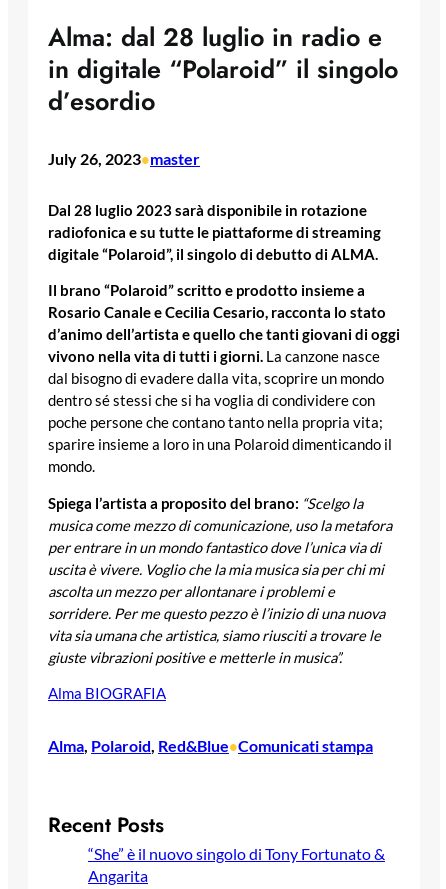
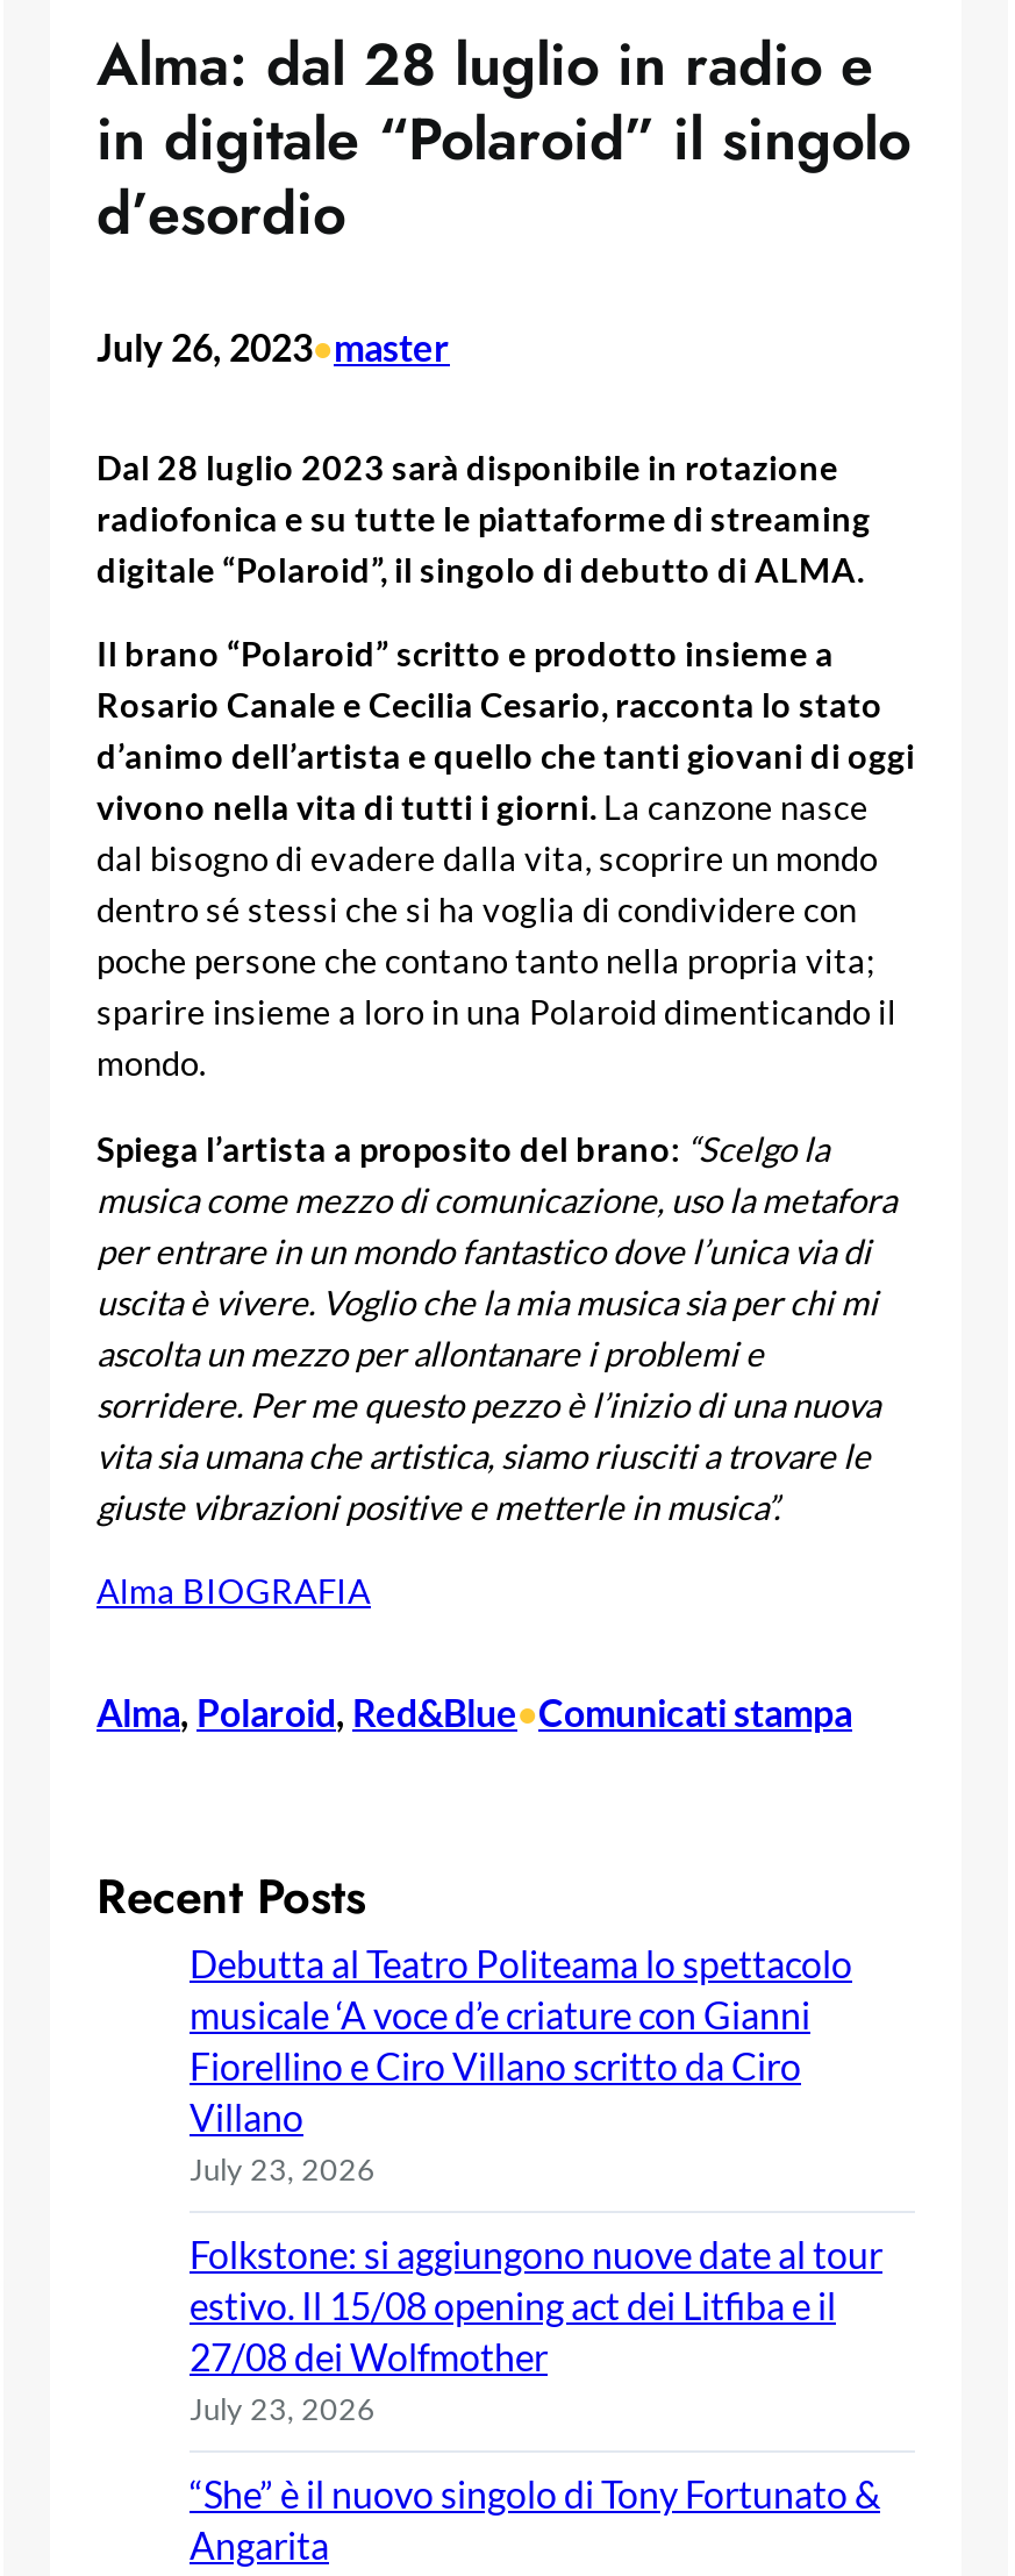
none -> [190,1940,882,2426] Debutta al Teatro Politeama lo spettacolo | musicale ‘A voce d’e criature con Gianni | Fiorellino e Ciro Villano scritto da Ciro | Villano | July 23, 2026 | Folkstone: si aggiungono nuove date al tour | estivo. Il 15/08 opening act dei Litfiba e il | 27/08 dei Wolfmother | July 23, 2026

